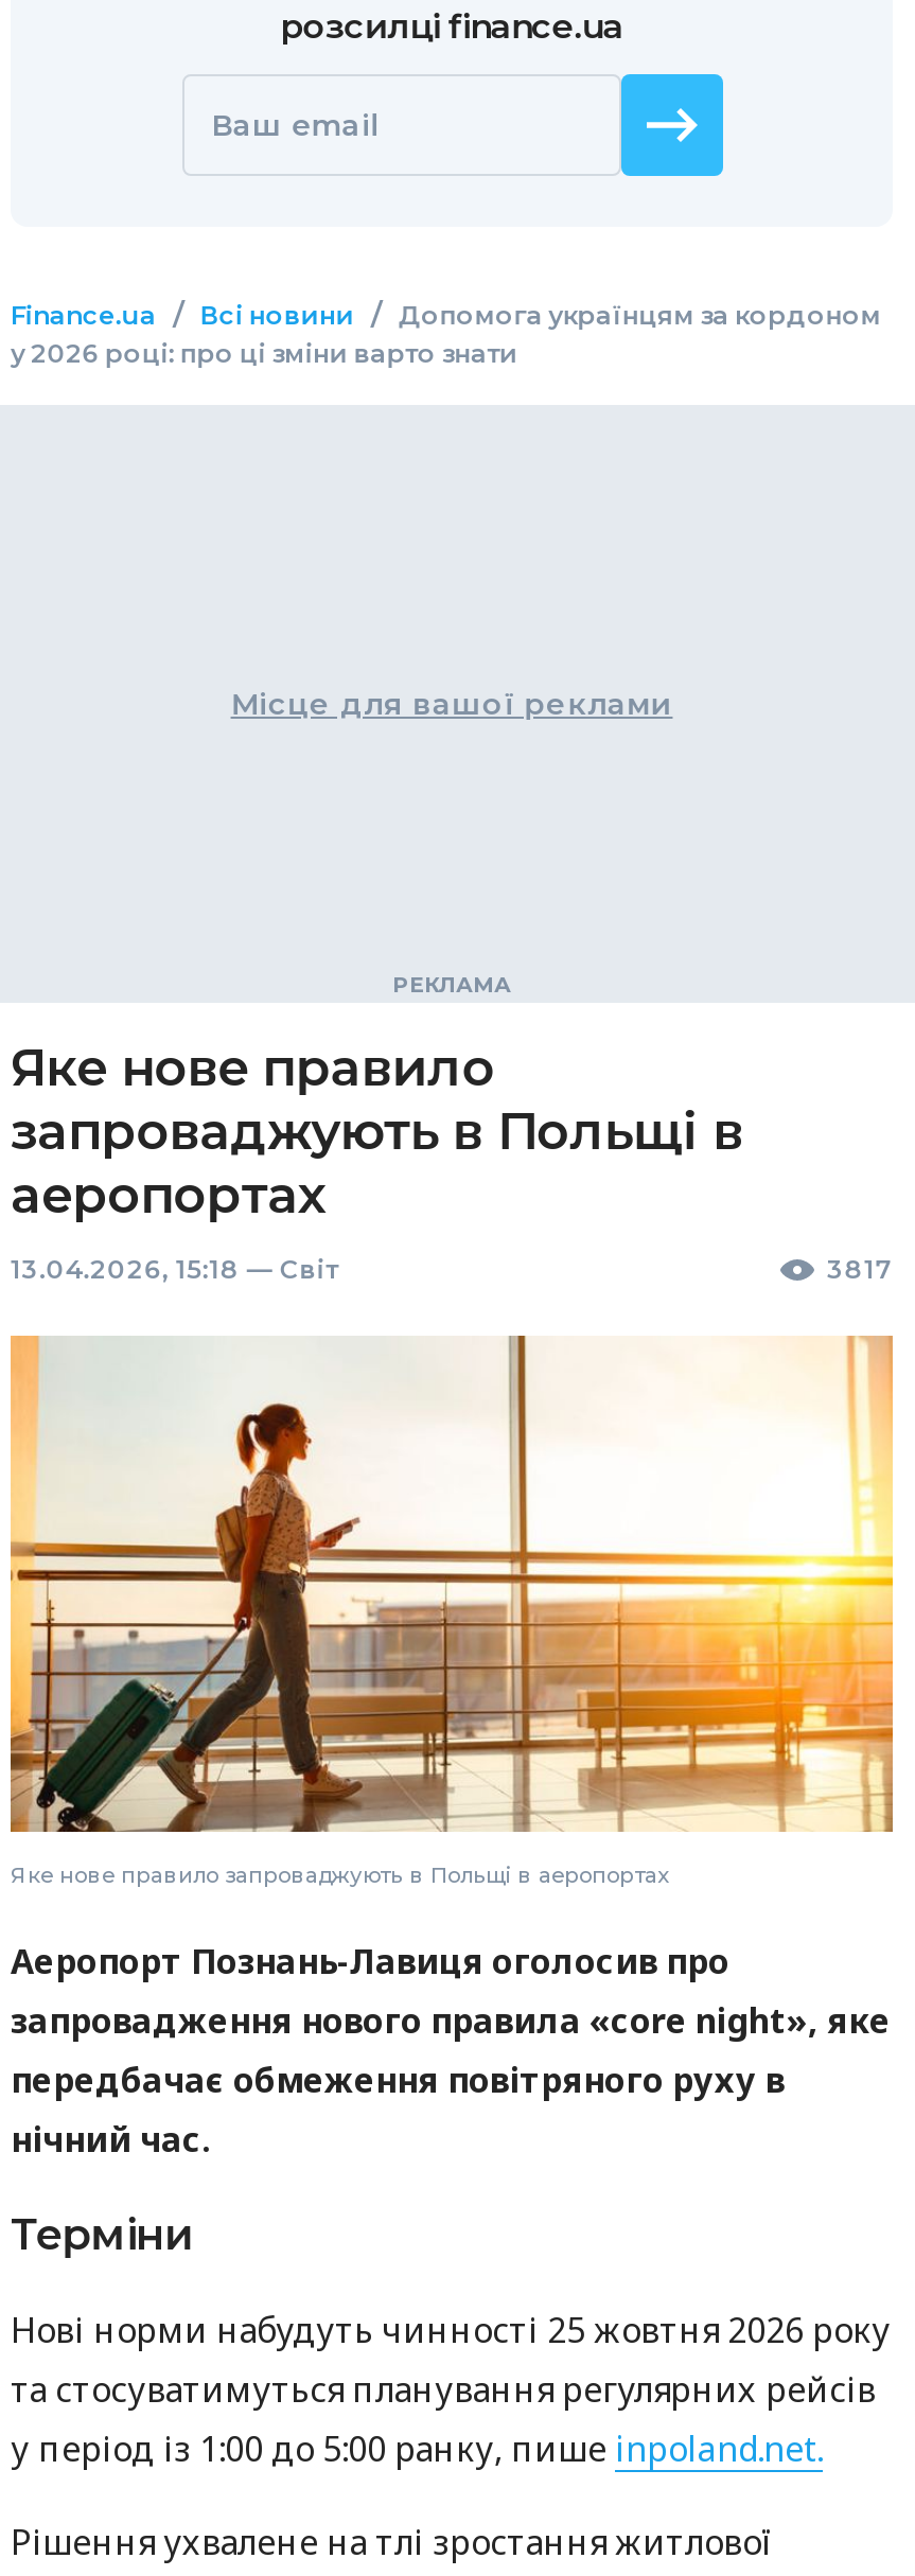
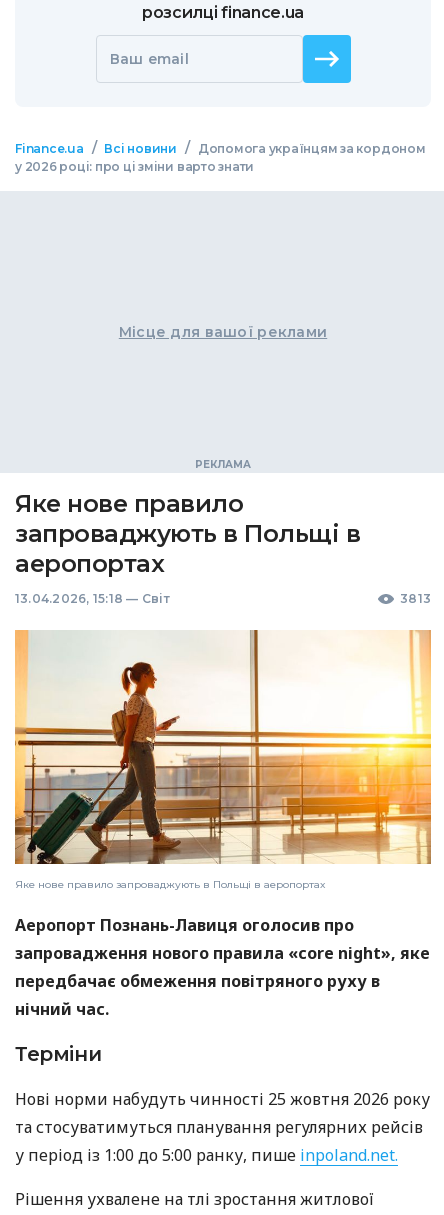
[827,1254,893,1285] 3817 -> [400,591,431,606] 3813

